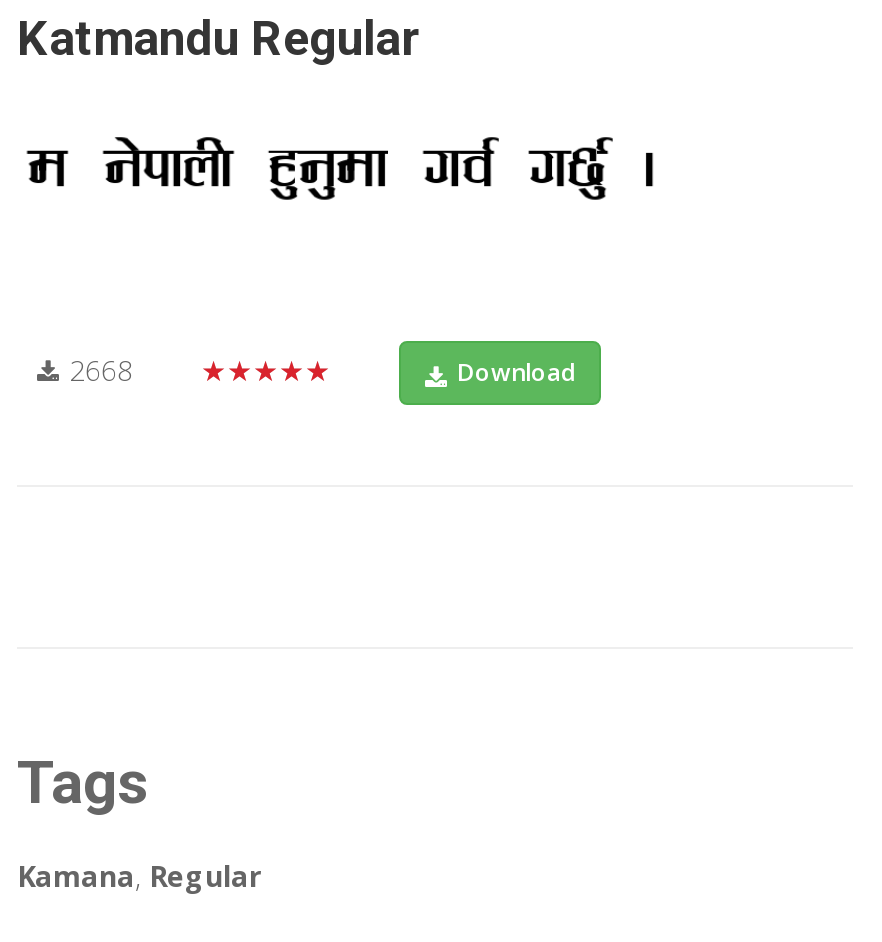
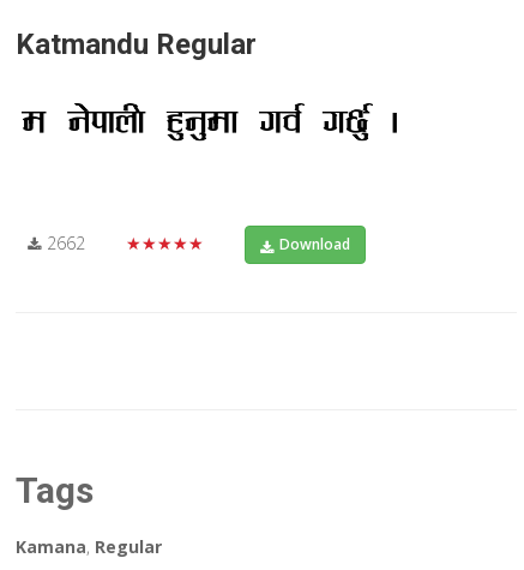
[69,351,133,389] 2668 -> [47,232,85,254] 2662

